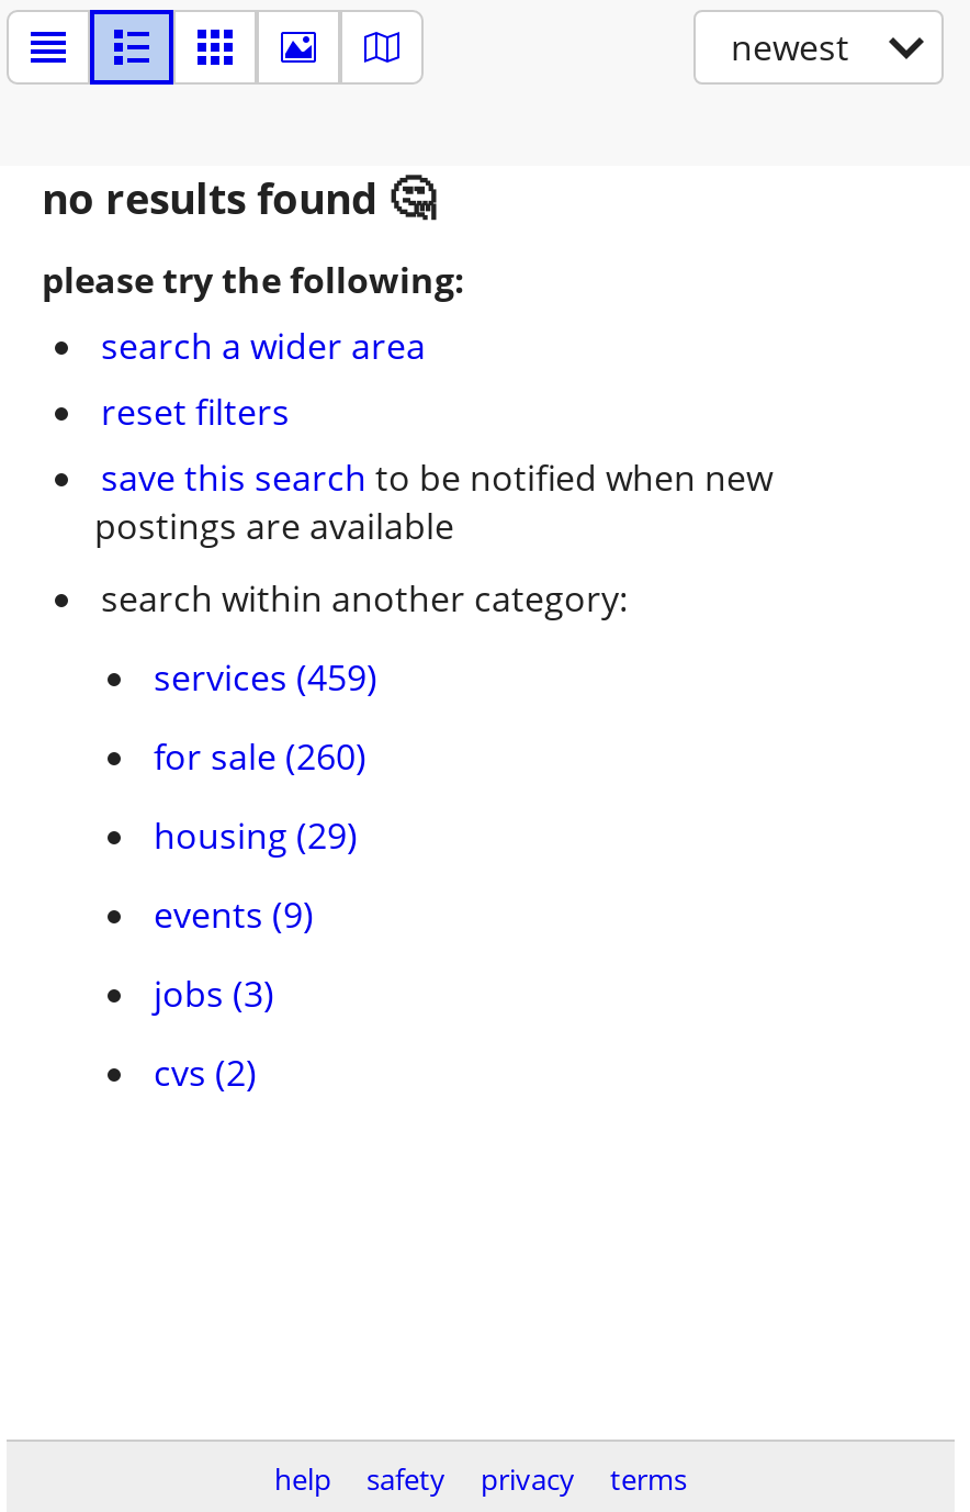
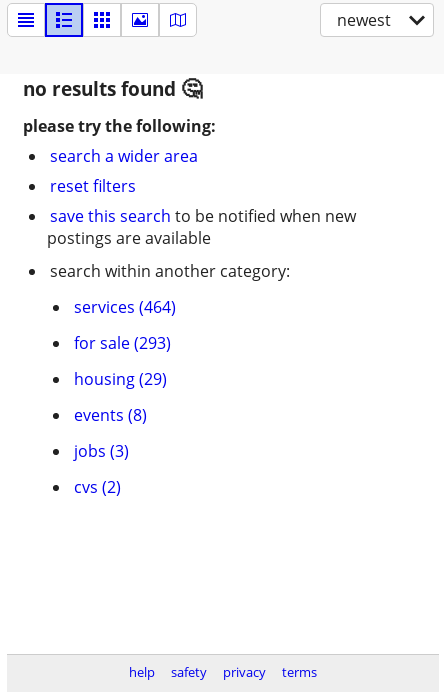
[154,653,377,702] services (459) -> [74,296,176,318] services (464)
[154,732,366,781] for sale (260) -> [74,332,171,354] for sale (293)
[154,891,314,939] events (9) -> [74,404,147,426] events (8)

